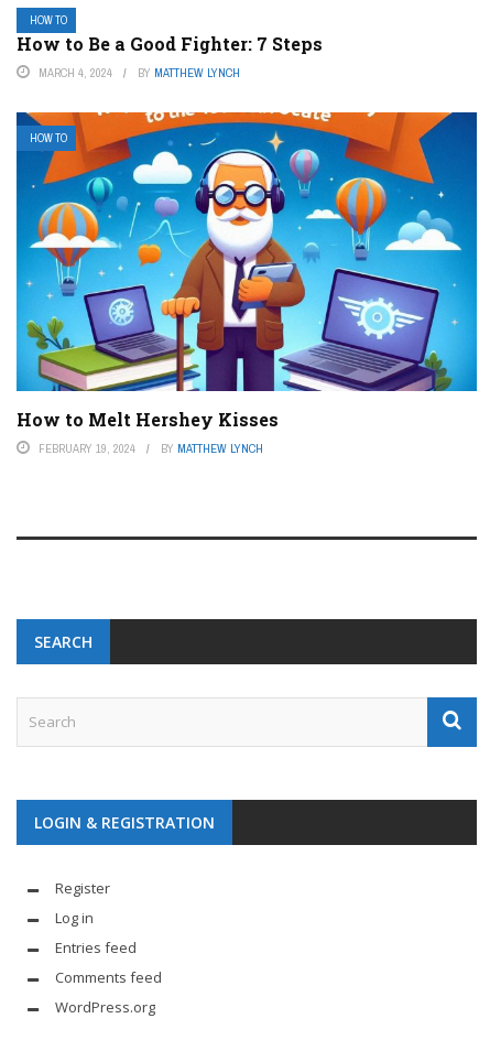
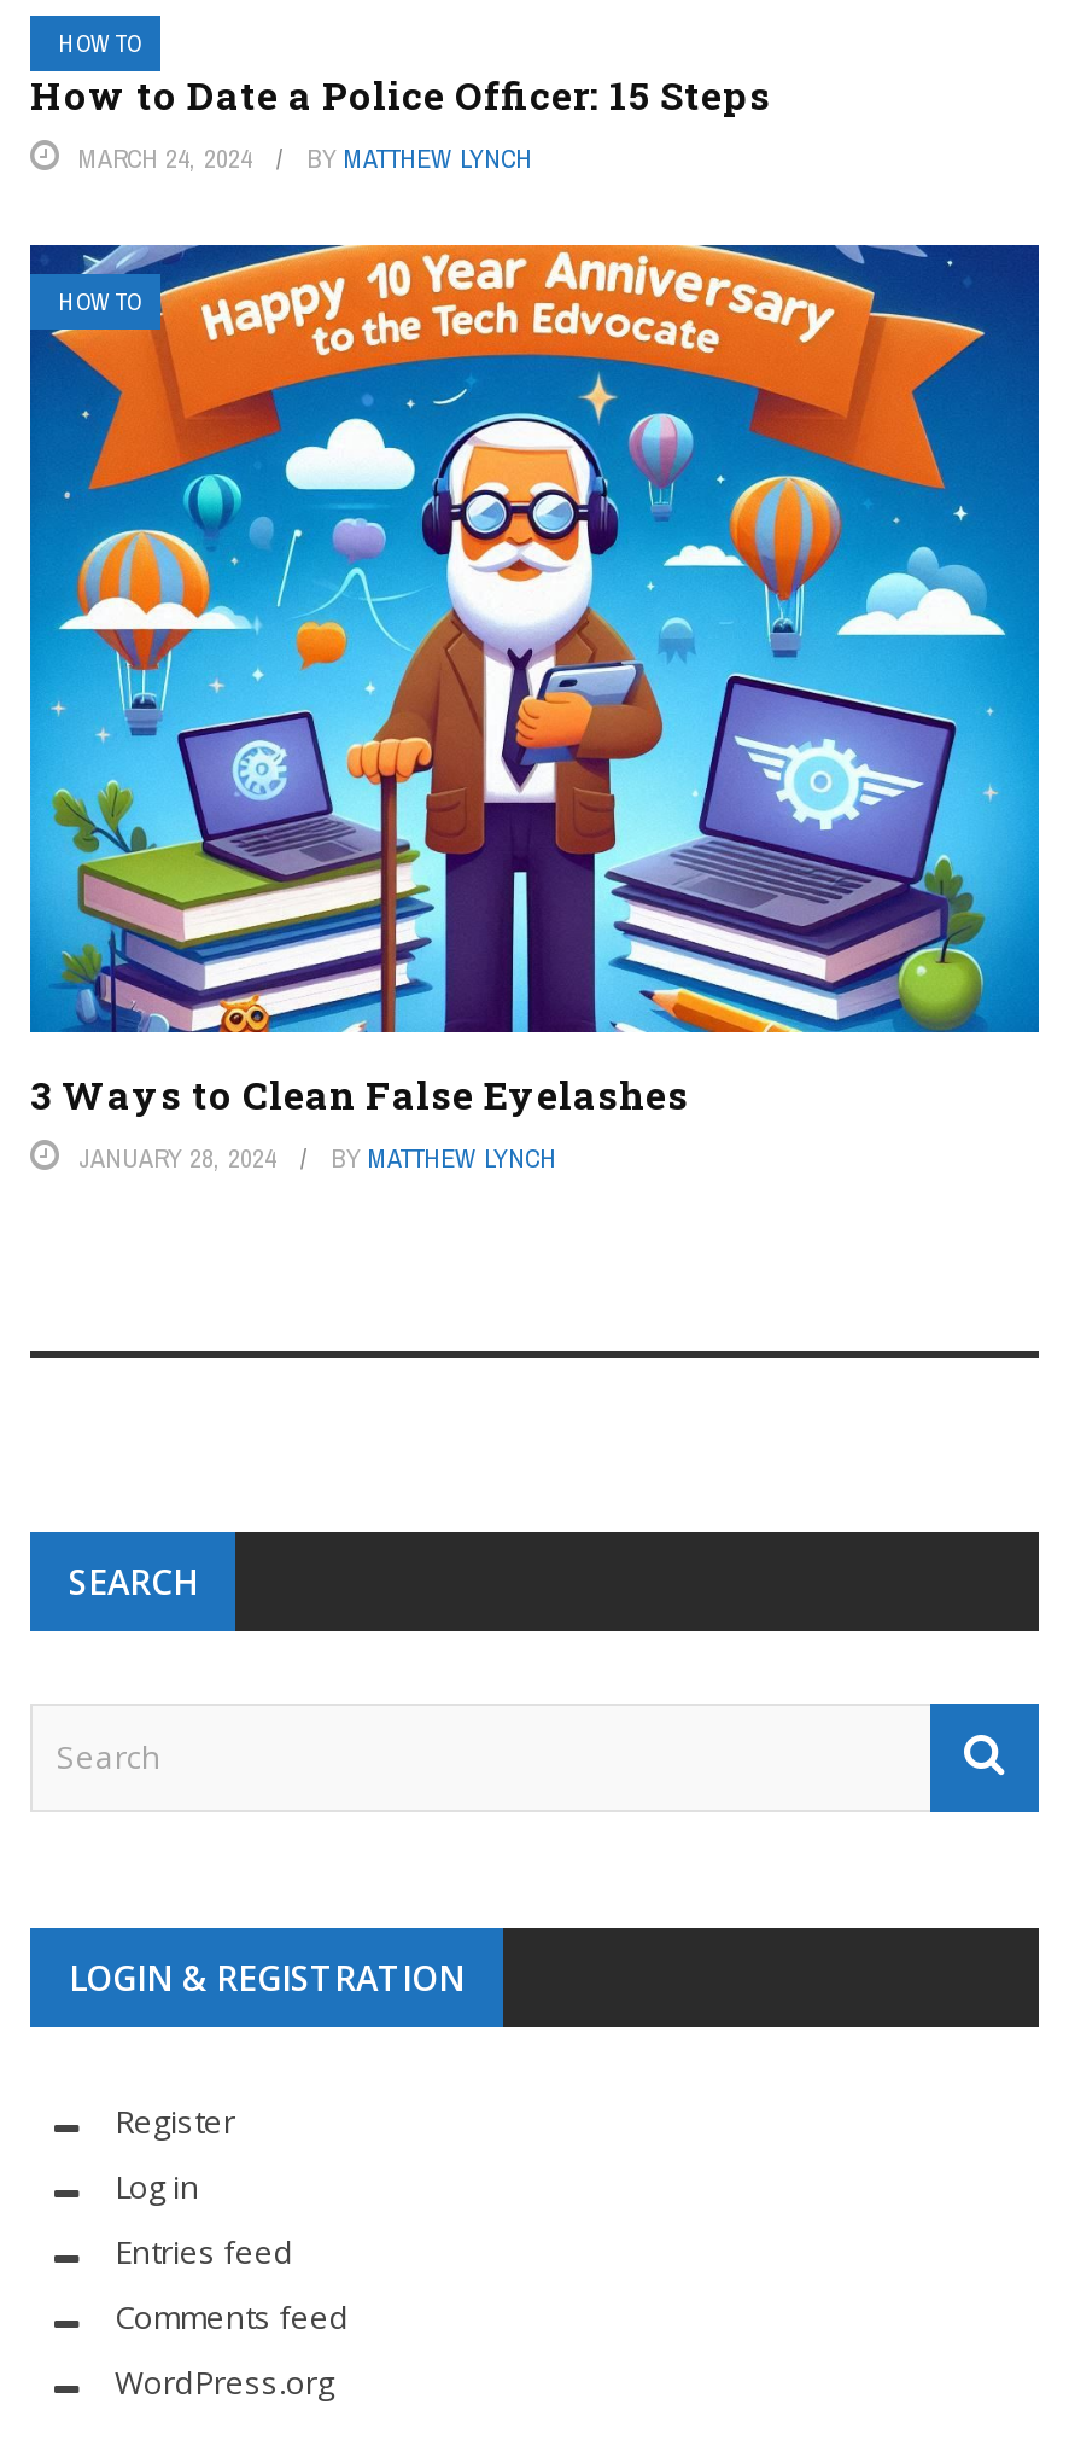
[17,32,323,55] How to Be a Good Fighter: 7 Steps -> [30,68,771,119] How to Date a Police Officer: 15 Steps
[39,65,240,80] MARCH 4, 2024 BY MATTHEW LYNCH -> [78,140,532,174] MARCH 24, 2024 BY MATTHEW LYNCH
[17,111,461,456] [image] | How to Melt Hershey Kisses | FEBRUARY 19, 2024 -> [30,243,1024,1175] [image] | 3 Ways to Clean False Eyelashes | JANUARY 28, 2024

